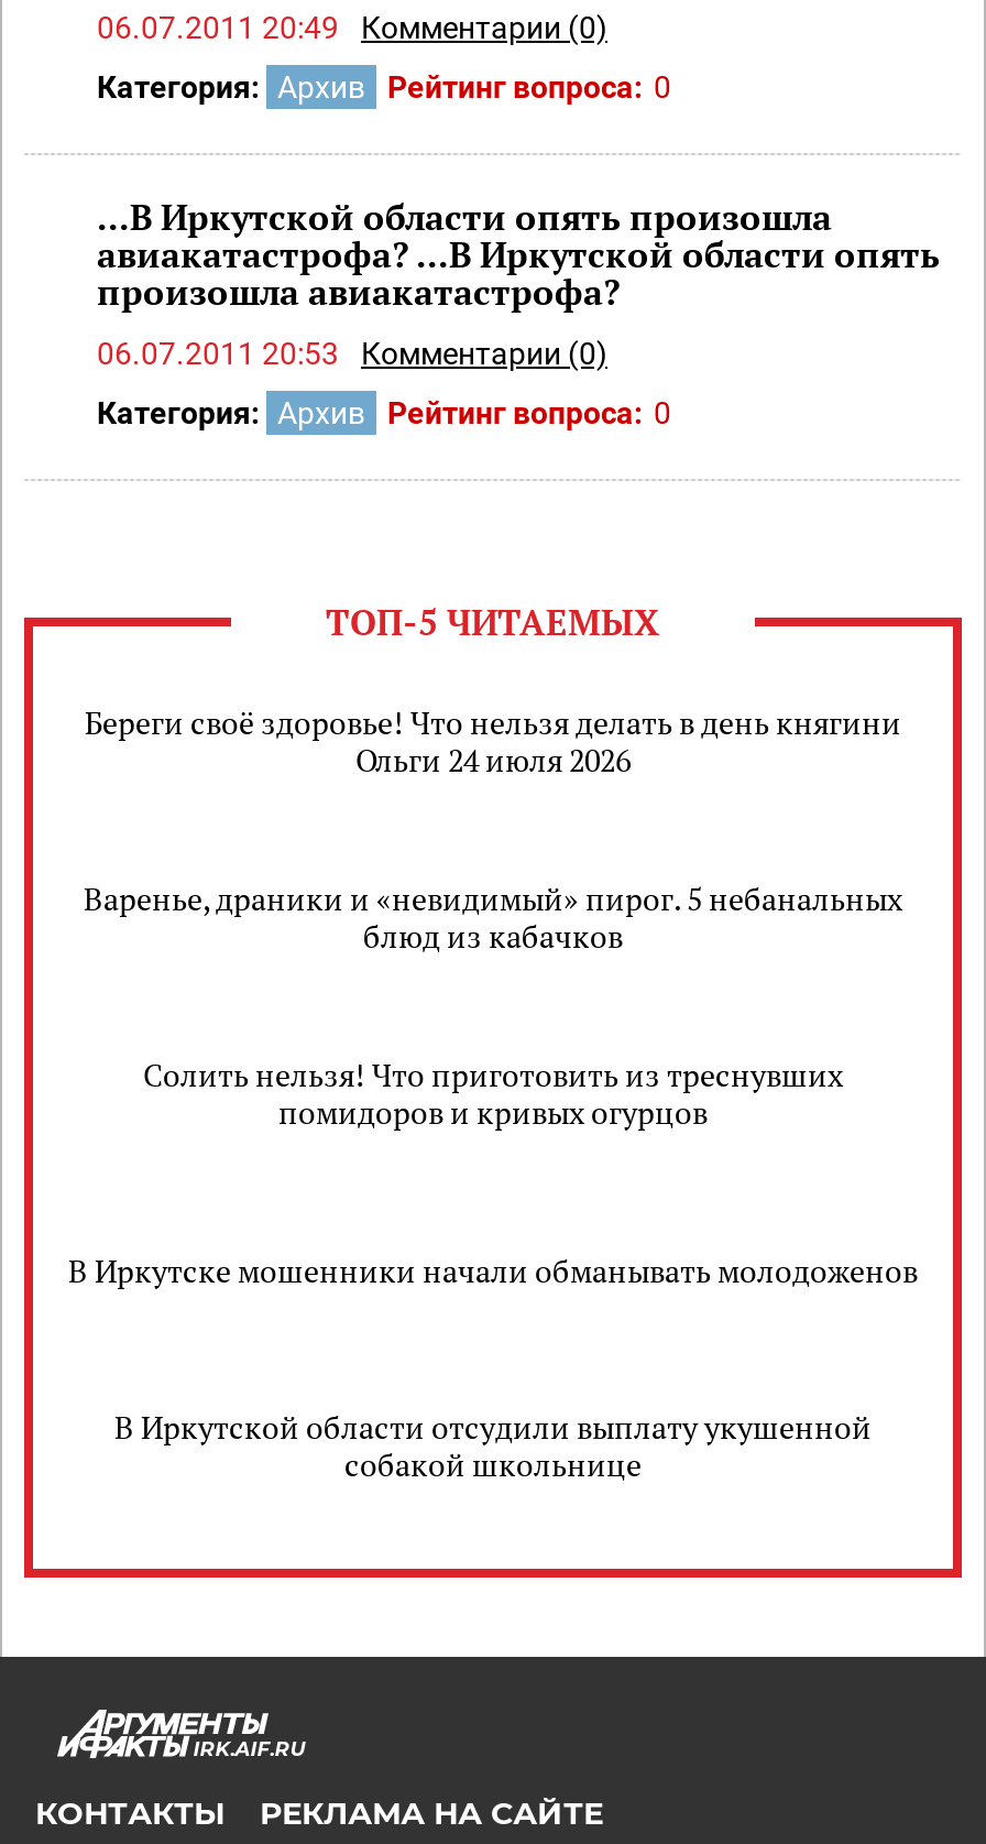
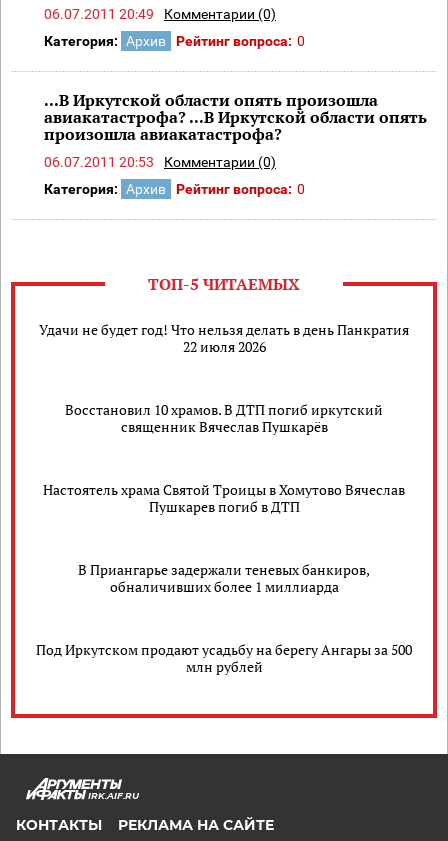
[85,701,901,781] Береги своё здоровье! Что нельзя делать в день княгини | Ольги 24 июля 2026 -> [39,320,409,356] Удачи не будет год! Что нельзя делать в день Панкратия | 22 июля 2026
[84,878,902,957] Варенье, драники и «невидимый» пирог. 5 небанальных | блюд из кабачков -> [65,400,383,436] Восстановил 10 храмов. В ДТП погиб иркутский | священник Вячеслав Пушкарёв
[143,1054,843,1133] Солить нельзя! Что приготовить из треснувших | помидоров и кривых огурцов -> [43,480,405,516] Настоятель храма Святой Троицы в Хомутово Вячеслав | Пушкарев погиб в ДТП
[68,1249,918,1290] В Иркутске мошенники начали обманывать молодоженов -> [78,560,370,596] В Приангарье задержали теневых банкиров, | обналичивших более 1 миллиарда
[114,1406,872,1485] В Иркутской области отсудили выплату укушенной | собакой школьнице -> [36,640,412,676] Под Иркутском продают усадьбу на берегу Ангары за 500 | млн рублей

